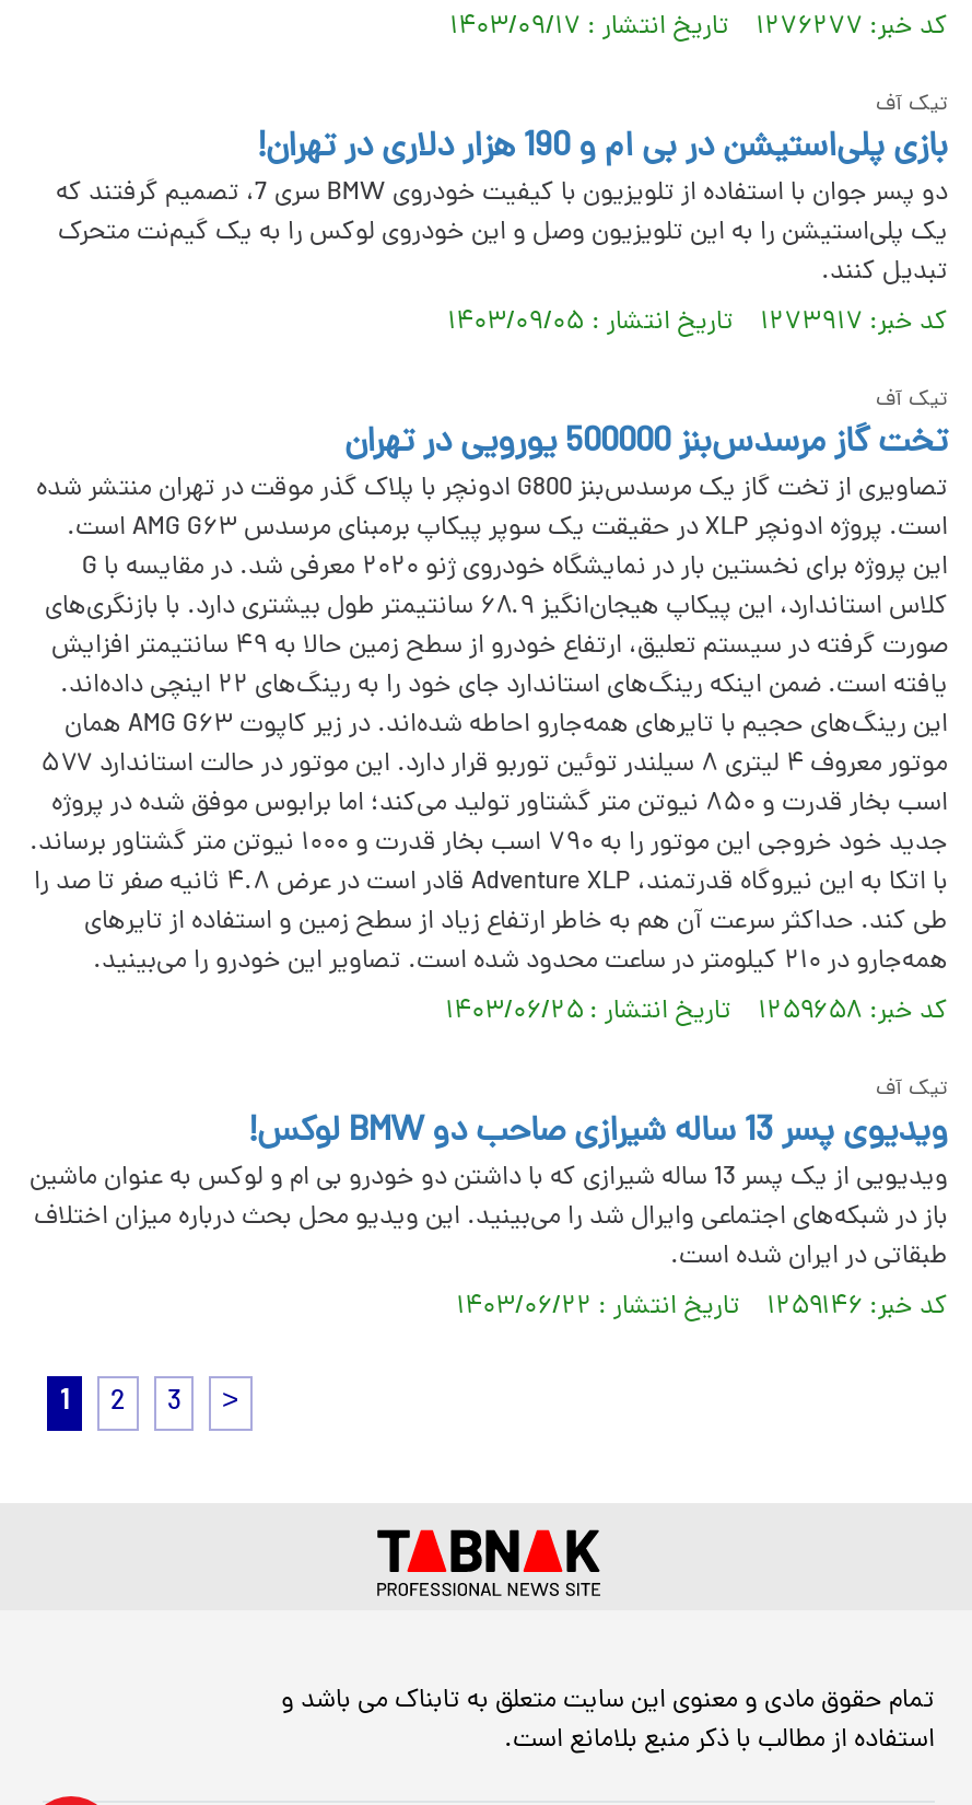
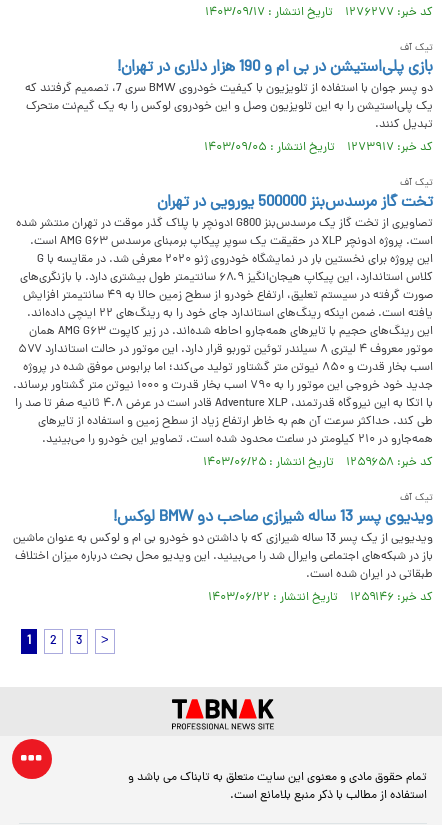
none -> [11,738,53,780] [image]

